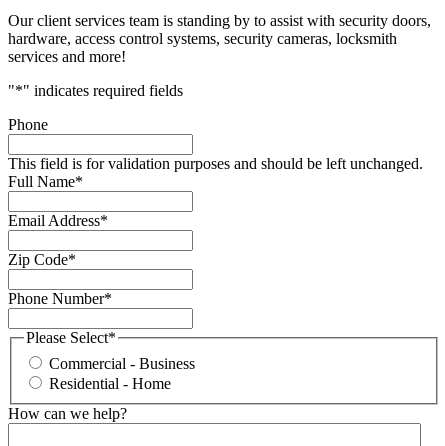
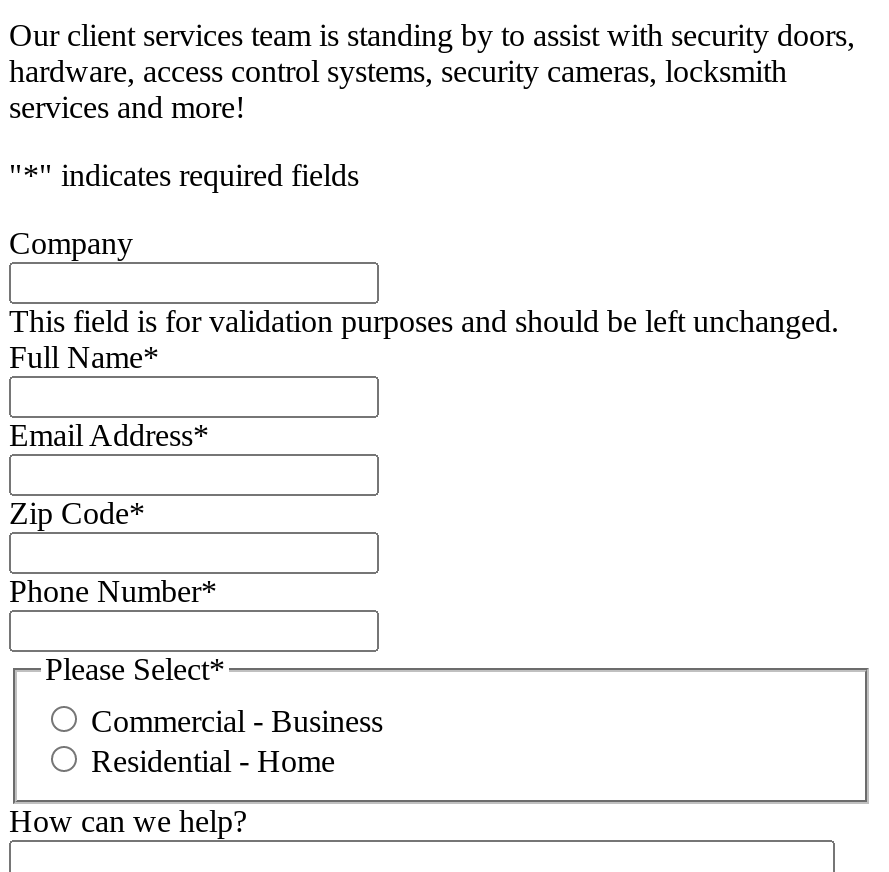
[8,116,48,133] Phone -> [9,226,133,260] Company

